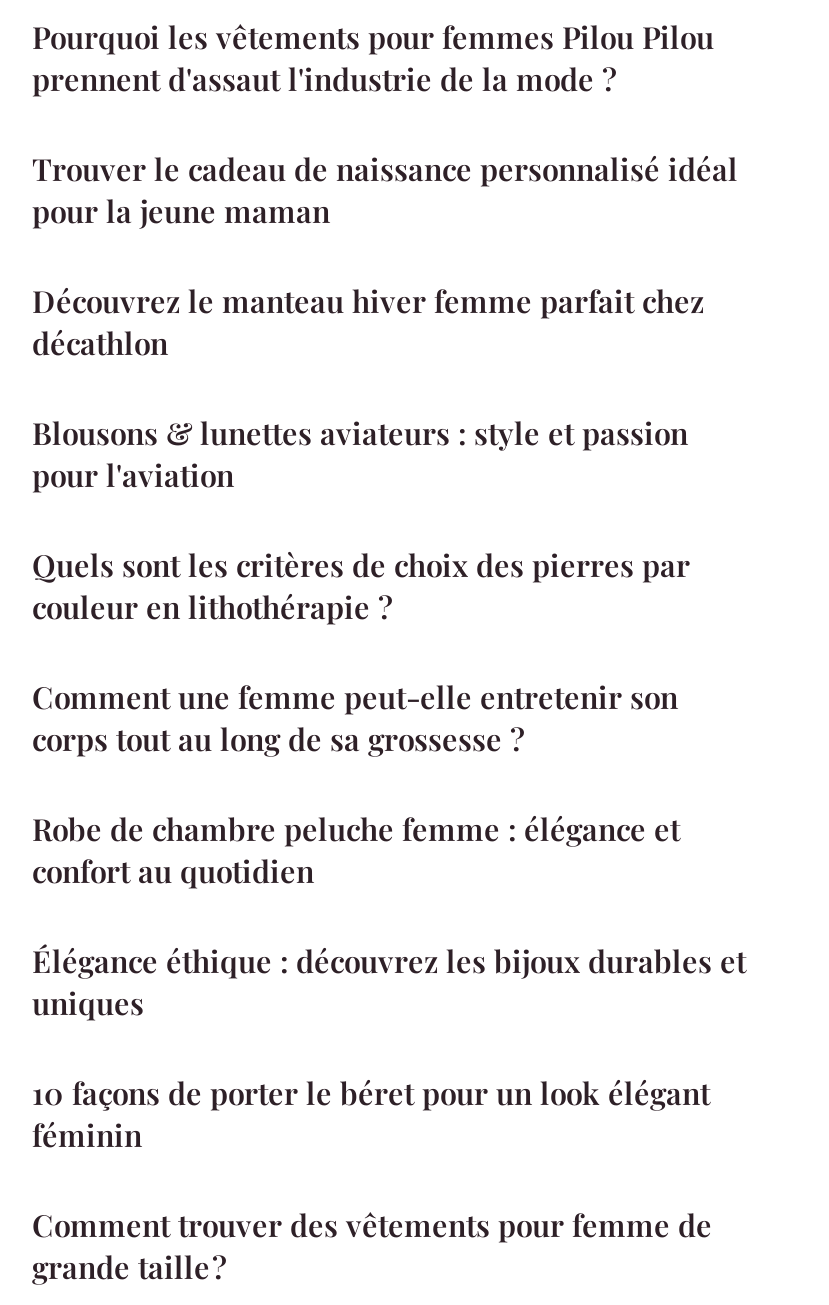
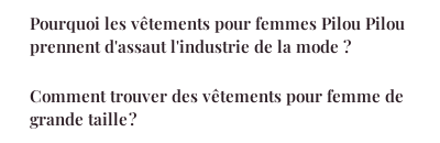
[32,149,746,1155] Trouver le cadeau de naissance personnalisé idéal | pour la jeune maman | Découvrez le manteau hiver femme parfait chez | décathlon | Blousons & lunettes aviateurs : style et passion | pour l'aviation | Quels sont les critères de choix des pierres par | couleur en lithothérapie ? | Comment une femme peut-elle entretenir son | corps tout au long de sa grossesse ? | Robe de chambre peluche femme : élégance et | confort au quotidien | Élégance éthique : découvrez les bijoux durables et | uniques | 10 façons de porter le béret pour un look élégant | féminin -> none

